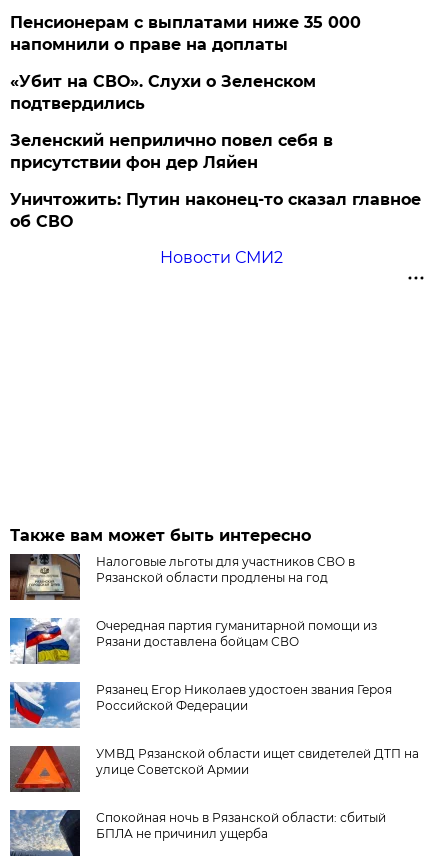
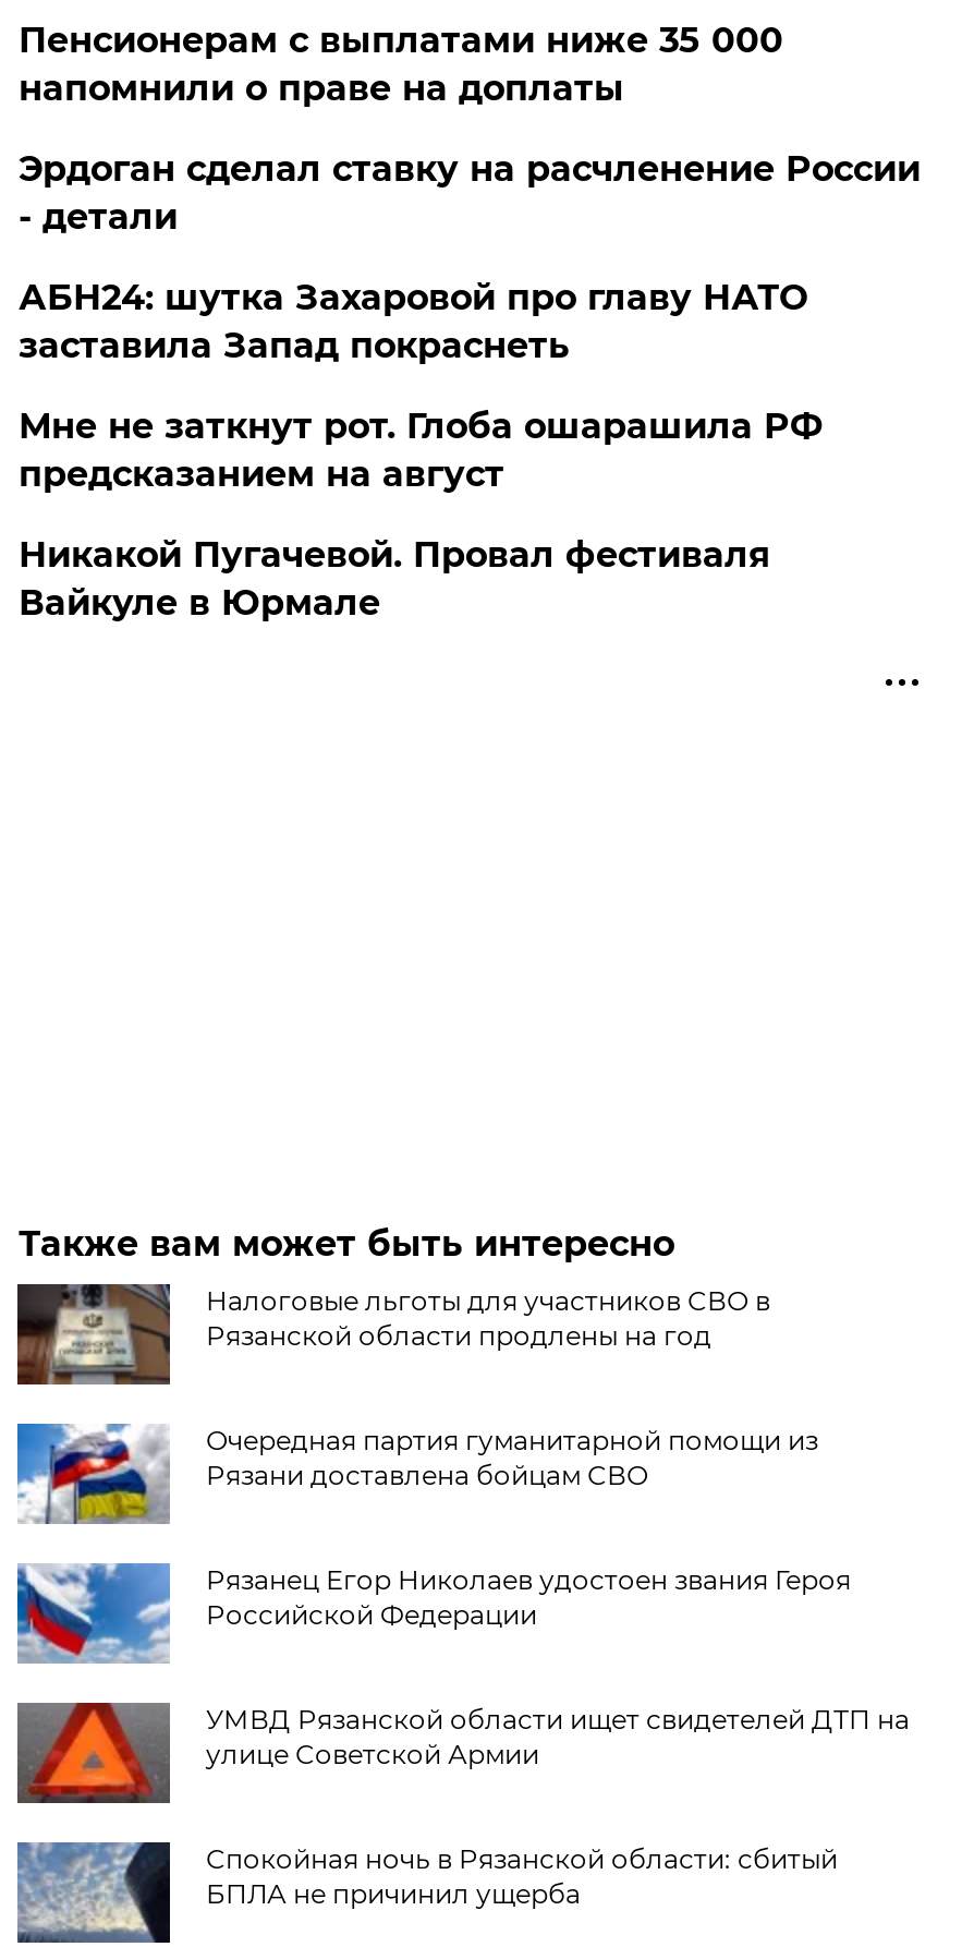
[10,72,316,113] «Убит на СВО». Слухи о Зеленском | подтвердились -> [18,148,920,238] Эрдоган сделал ставку на расчленение России | - детали
[10,131,333,172] Зеленский неприлично повел cебя в | присутствии фон дер Ляйен -> [18,277,807,366] АБН24: шутка Захаровой про главу НАТО | заставила Запад покраснеть
[10,190,421,231] Уничтожить: Путин наконец-то сказал главное | об СВО -> [18,406,822,495] Мне не заткнут рот. Глоба ошарашила РФ | предсказанием на август
[160,248,283,267] Новости СМИ2 -> [18,534,770,624] Никакой Пугачевой. Провал фестиваля | Вайкуле в Юрмале

